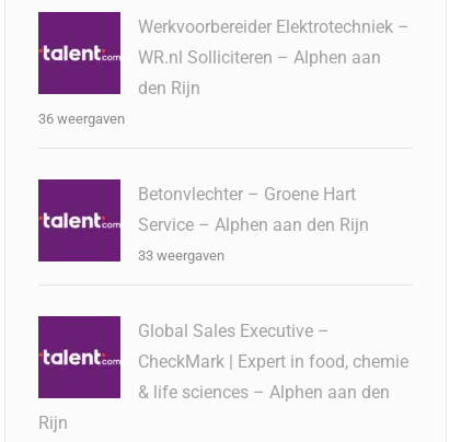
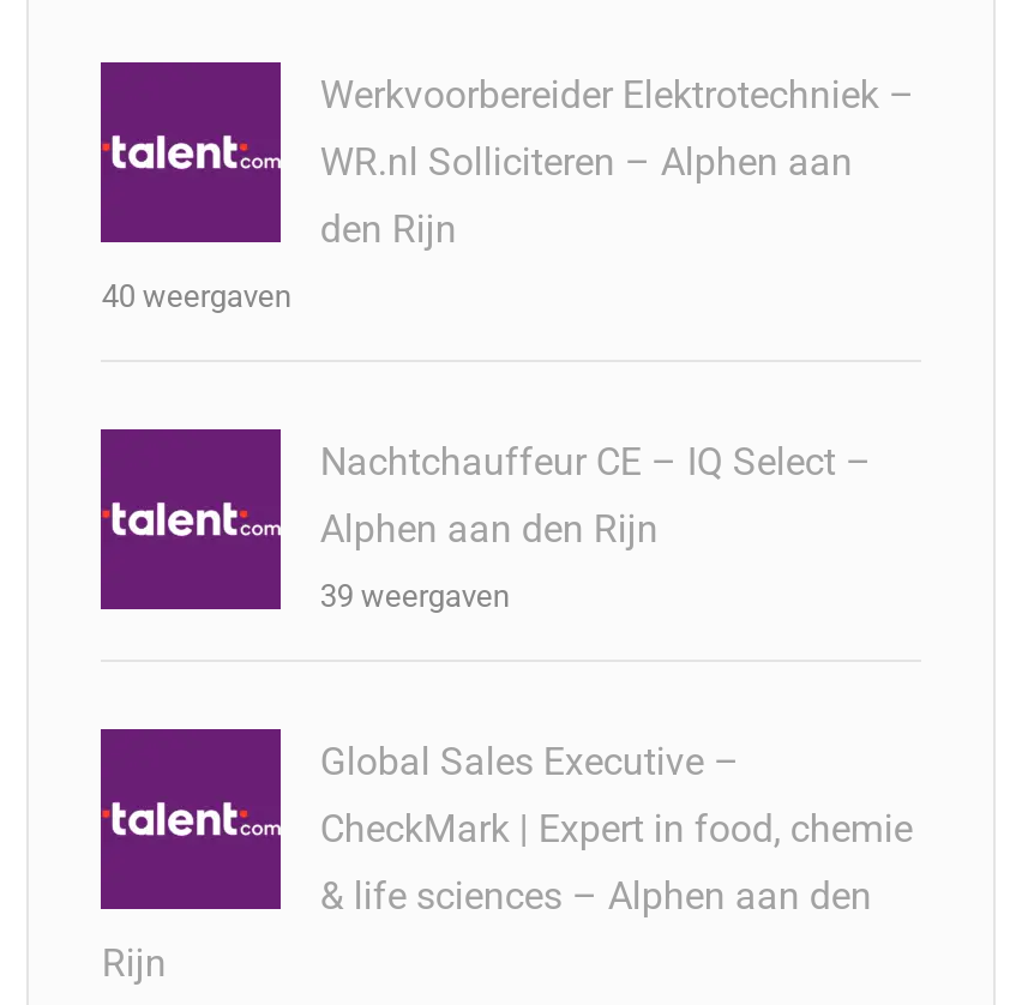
[39,111,125,127] 36 weergaven -> [102,278,291,314] 40 weergaven
[138,184,356,205] Betonvlechter – Groene Hart -> [320,439,872,485] Nachtchauffeur CE – IQ Select –
[138,214,369,235] Service – Alphen aan den Rijn -> [320,506,658,552] Alphen aan den Rijn
[138,247,225,264] 33 weergaven -> [320,578,510,614] 39 weergaven

